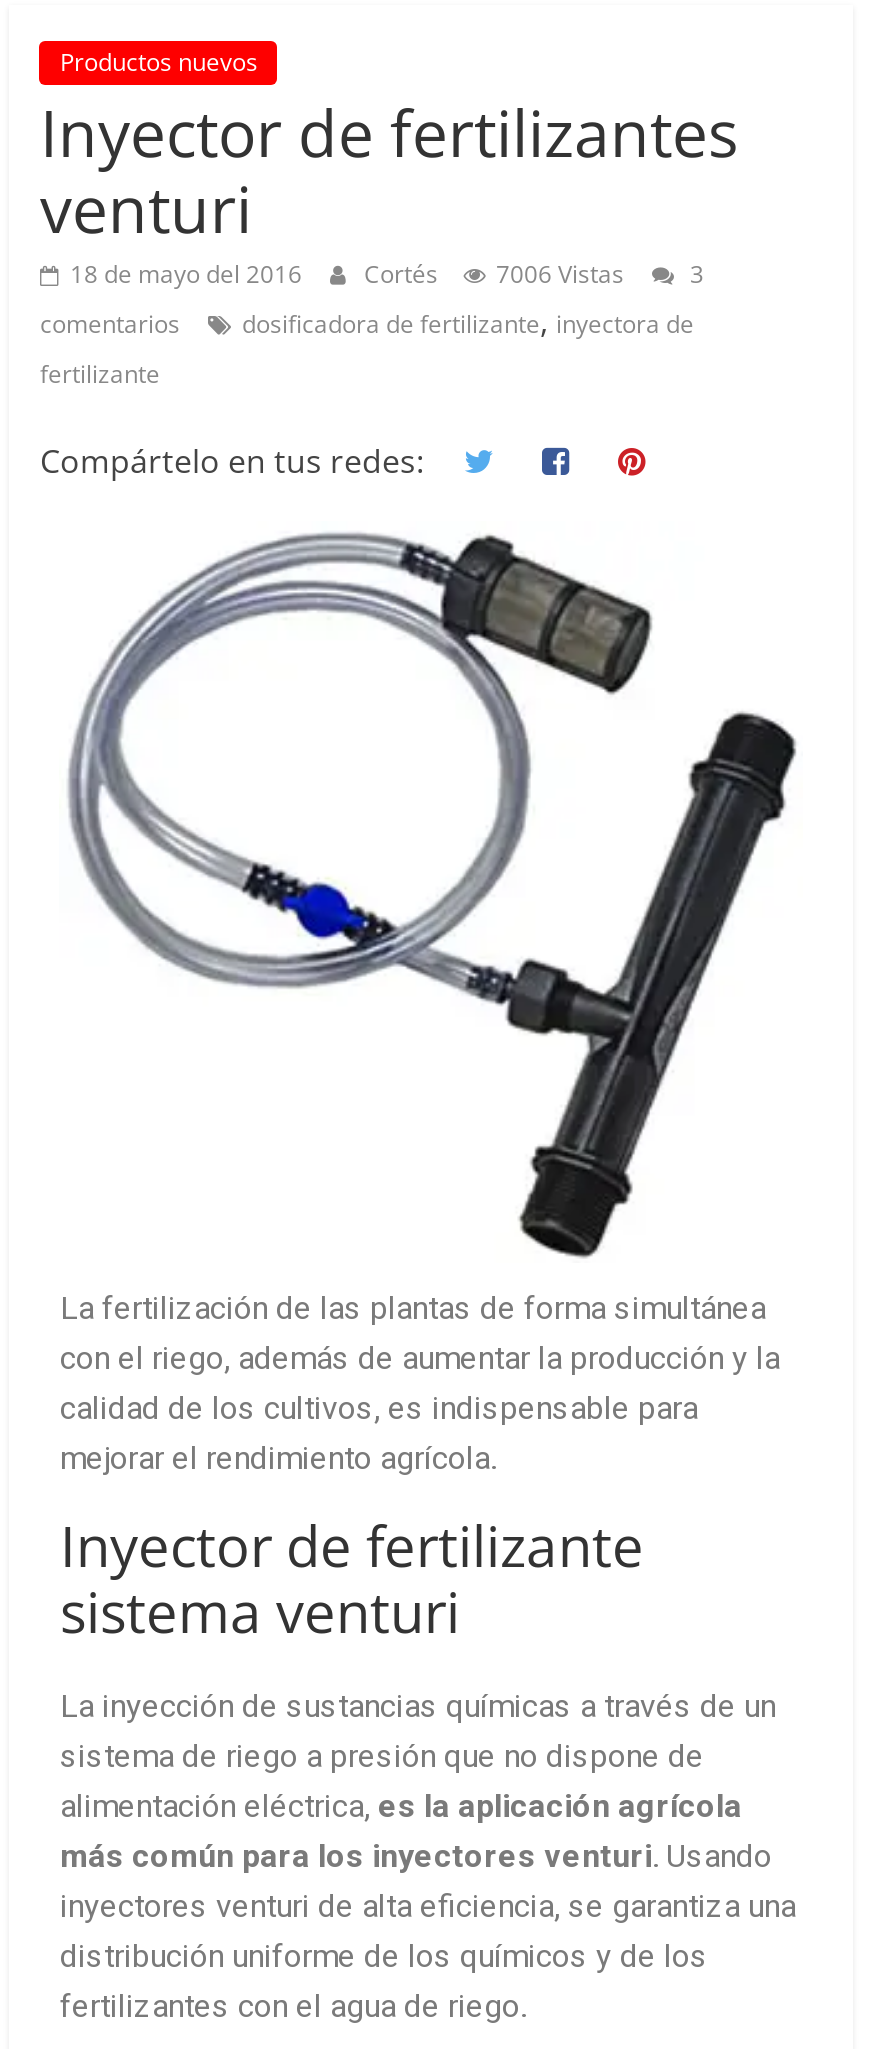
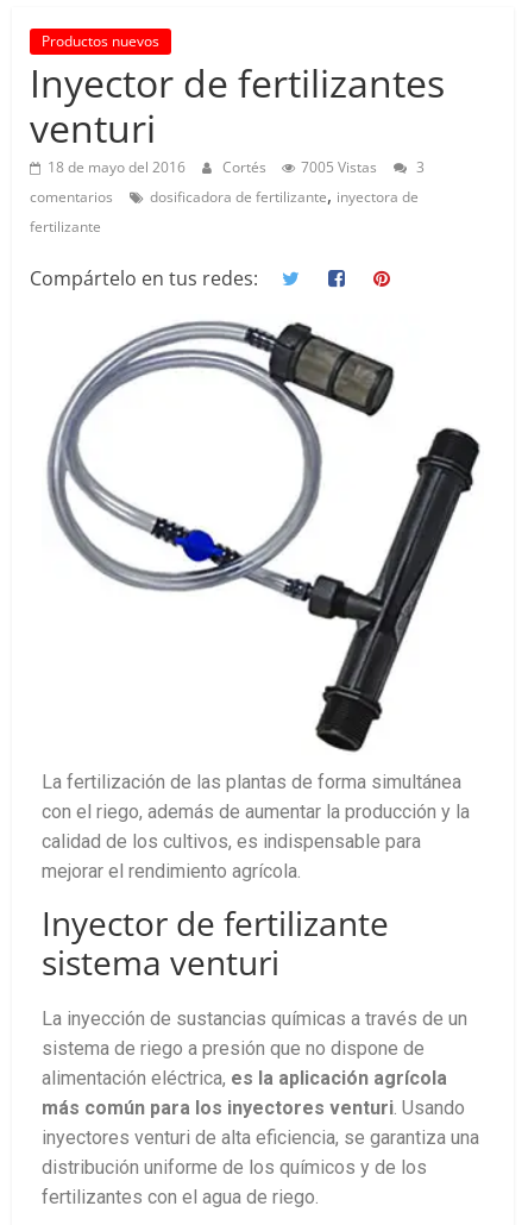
[70,257,704,291] 18 de mayo del 2016 Cortés 7006 Vistas 3 -> [48,157,425,177] 18 de mayo del 2016 Cortés 7005 Vistas 3

